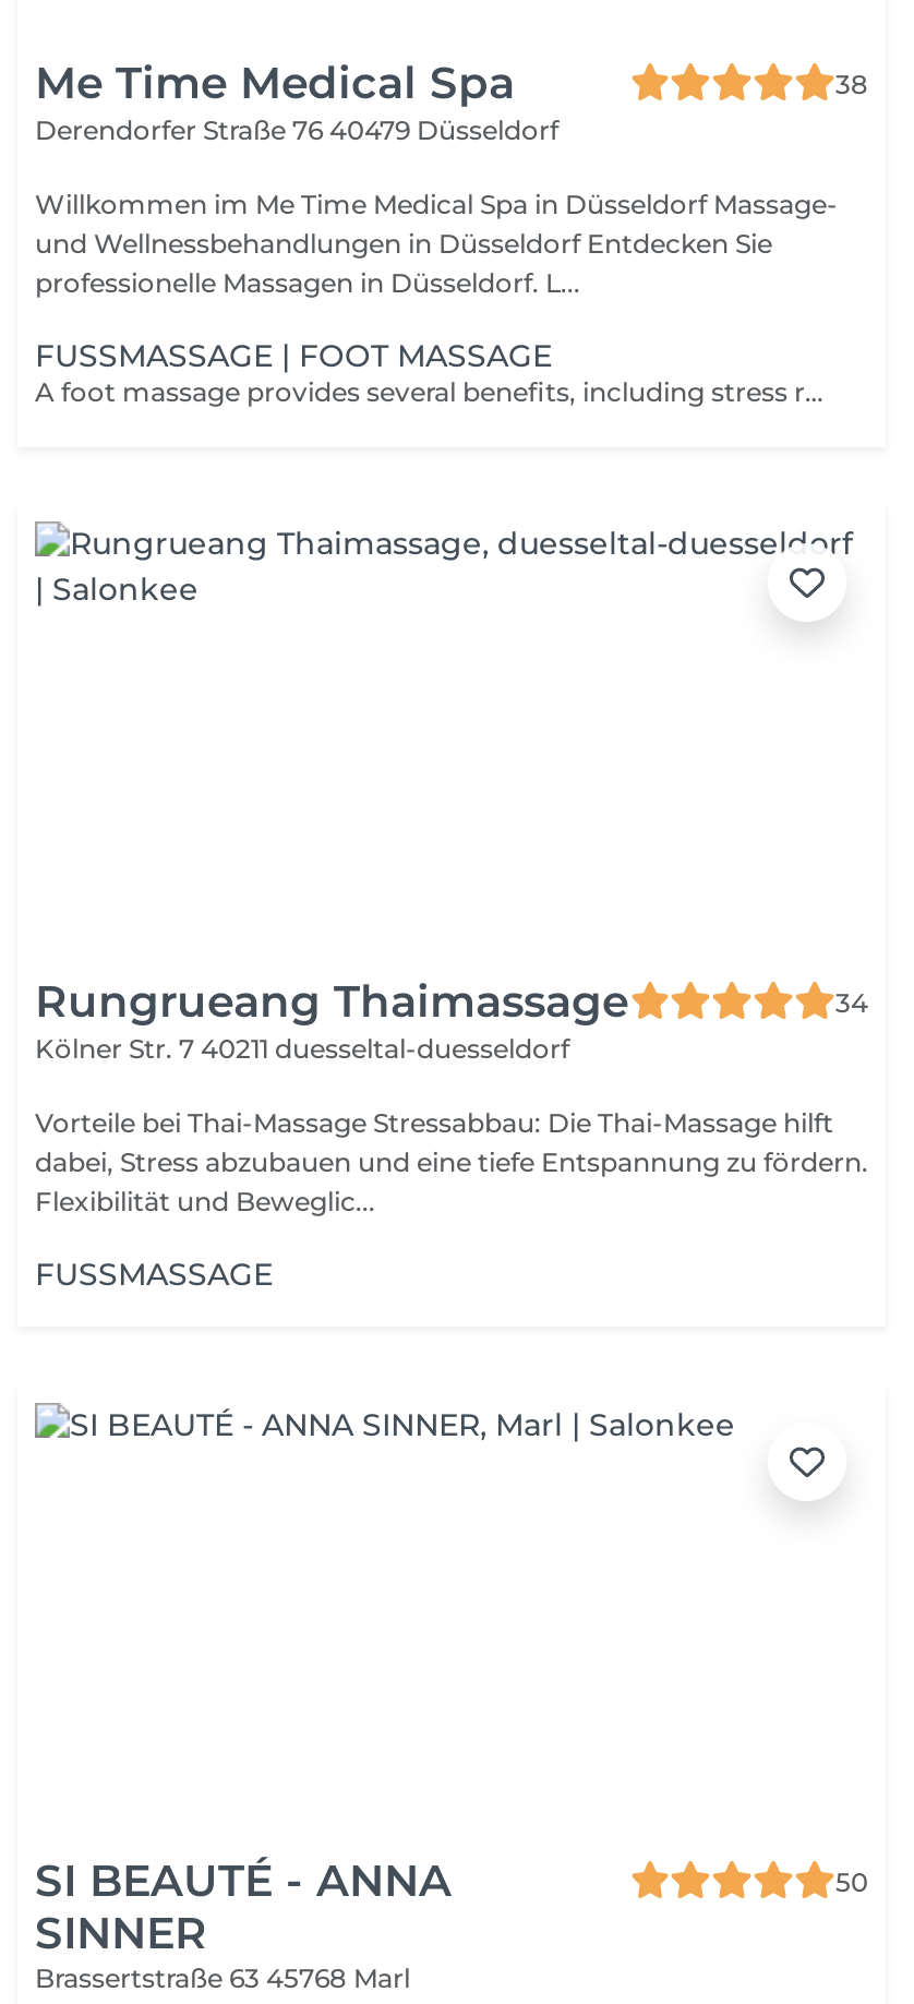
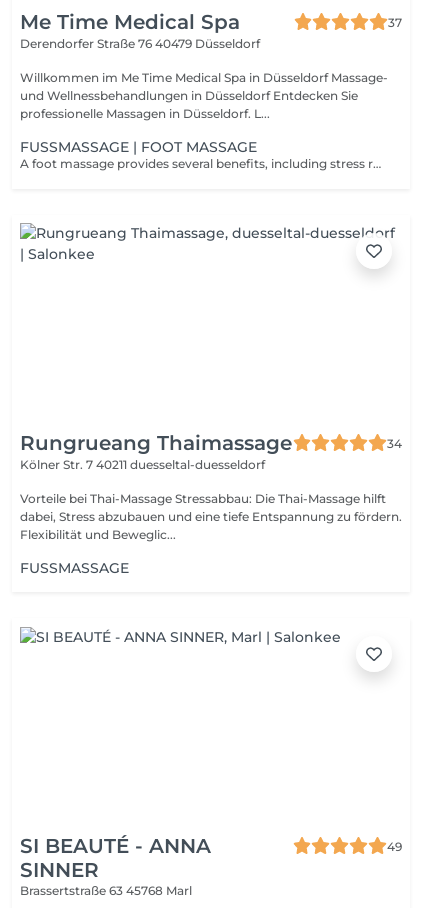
[835,68,868,100] 38 -> [388,15,402,30] 37
[835,1865,868,1898] 50 -> [387,839,402,854] 49

